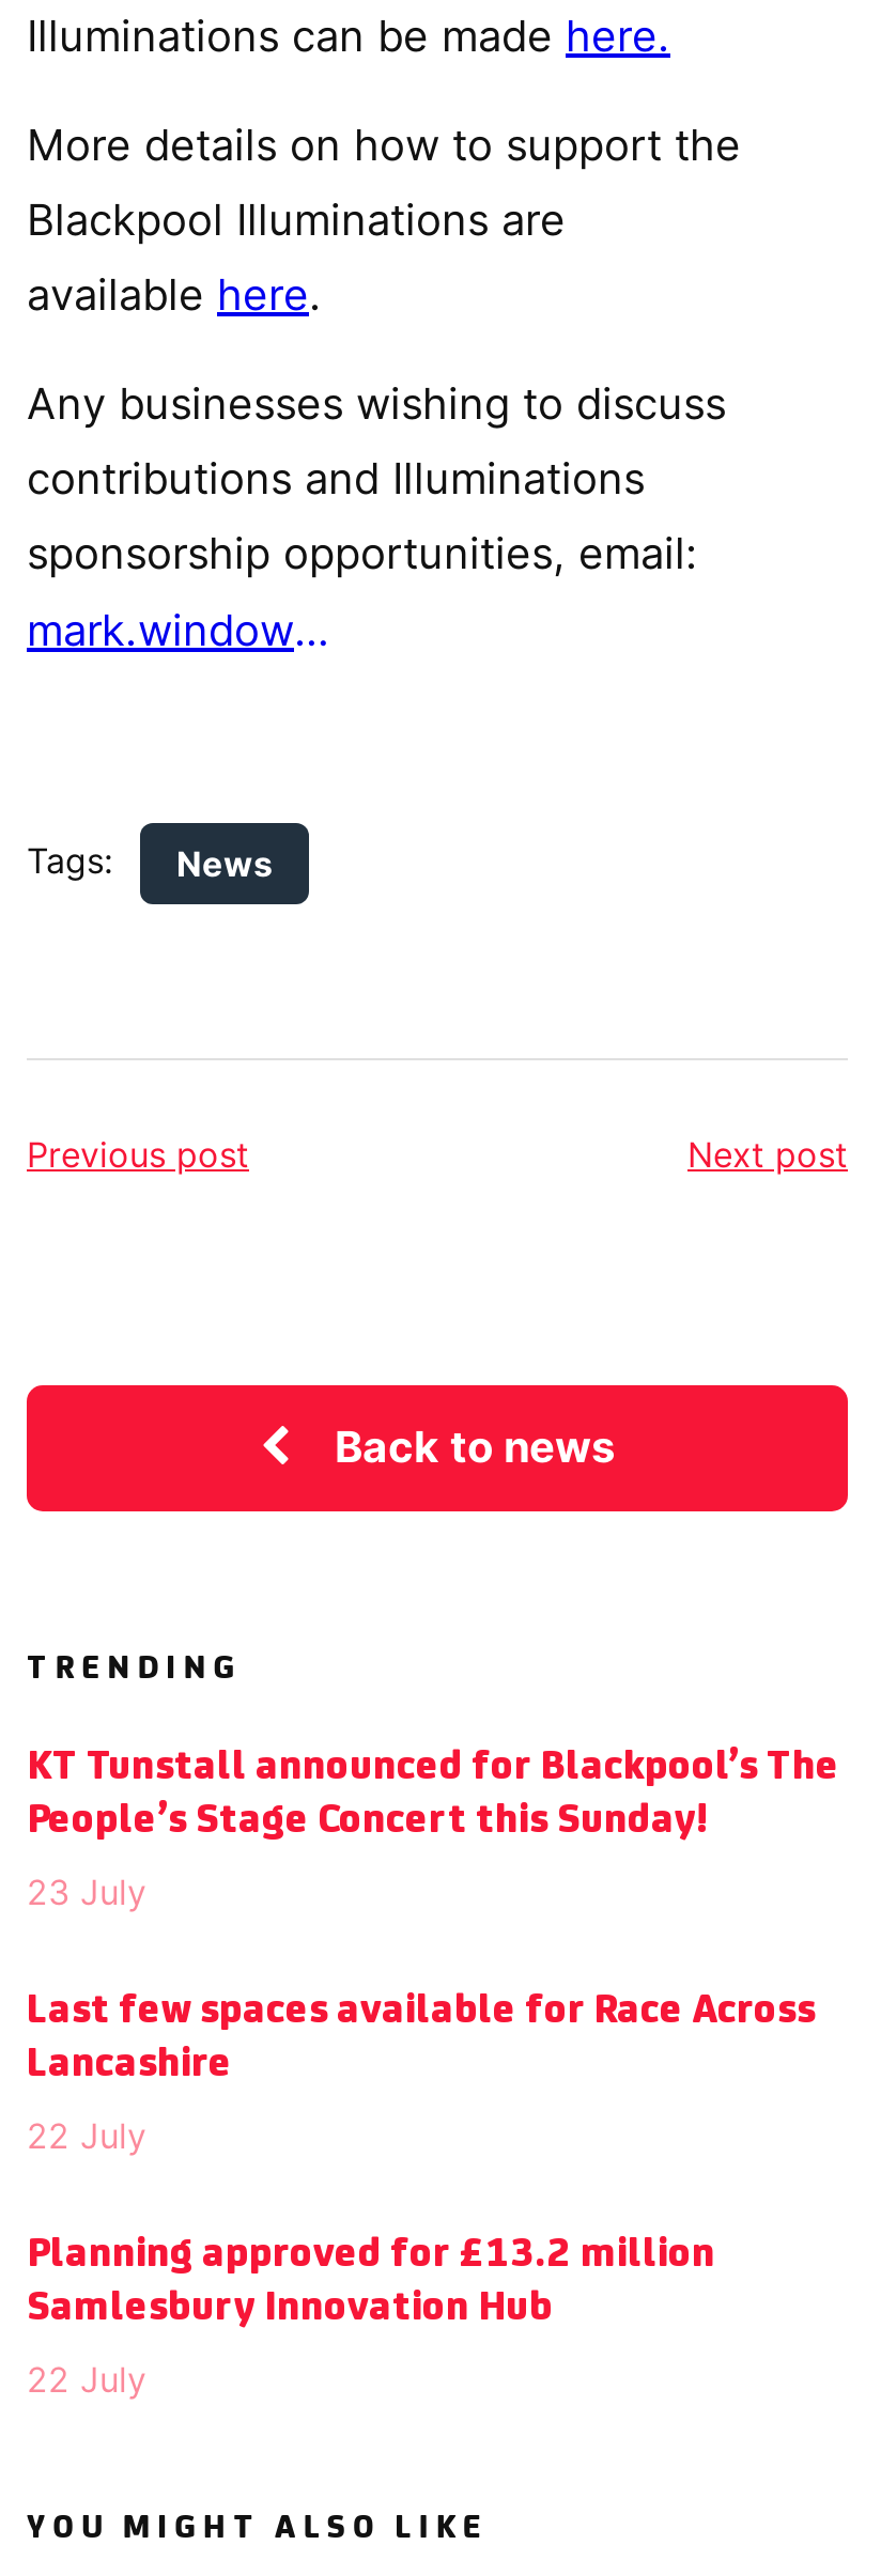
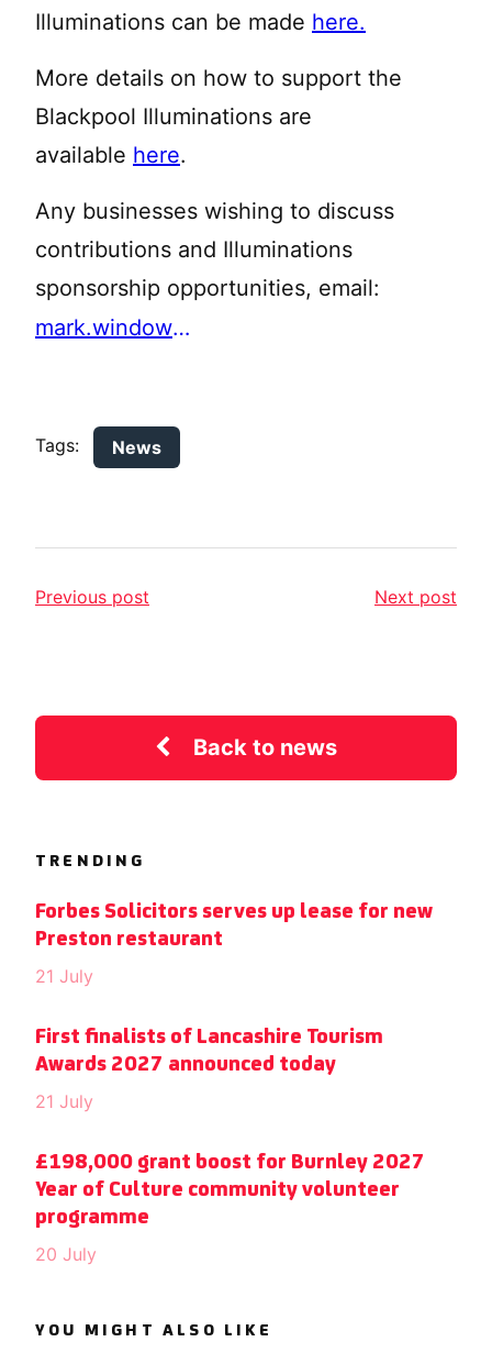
[27,1747,839,1843] KT Tunstall announced for Blackpool’s The | People’s Stage Concert this Sunday! -> [35,901,433,951] Forbes Solicitors serves up lease for new | Preston restaurant
[27,1871,146,1913] 23 July -> [35,965,93,987] 21 July
[27,1990,816,2086] Last few spaces available for Race Across | Lancashire -> [35,1027,383,1076] First finalists of Lancashire Tourism | Awards 2027 announced today
[27,2114,146,2157] 22 July -> [35,1090,93,1112] 21 July
[27,2234,715,2330] Planning approved for £13.2 million | Samlesbury Innovation Hub -> [35,1152,425,1229] £198,000 grant boost for Burnley 2027 | Year of Culture community volunteer | programme
[27,2358,146,2401] 22 July -> [35,1243,97,1265] 20 July

